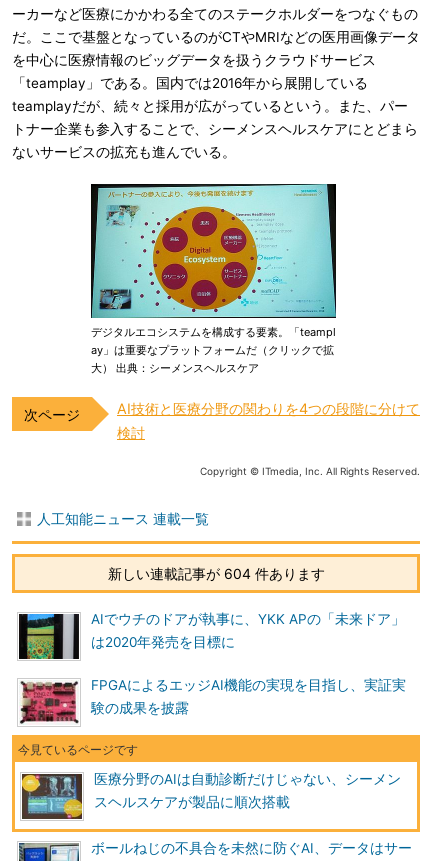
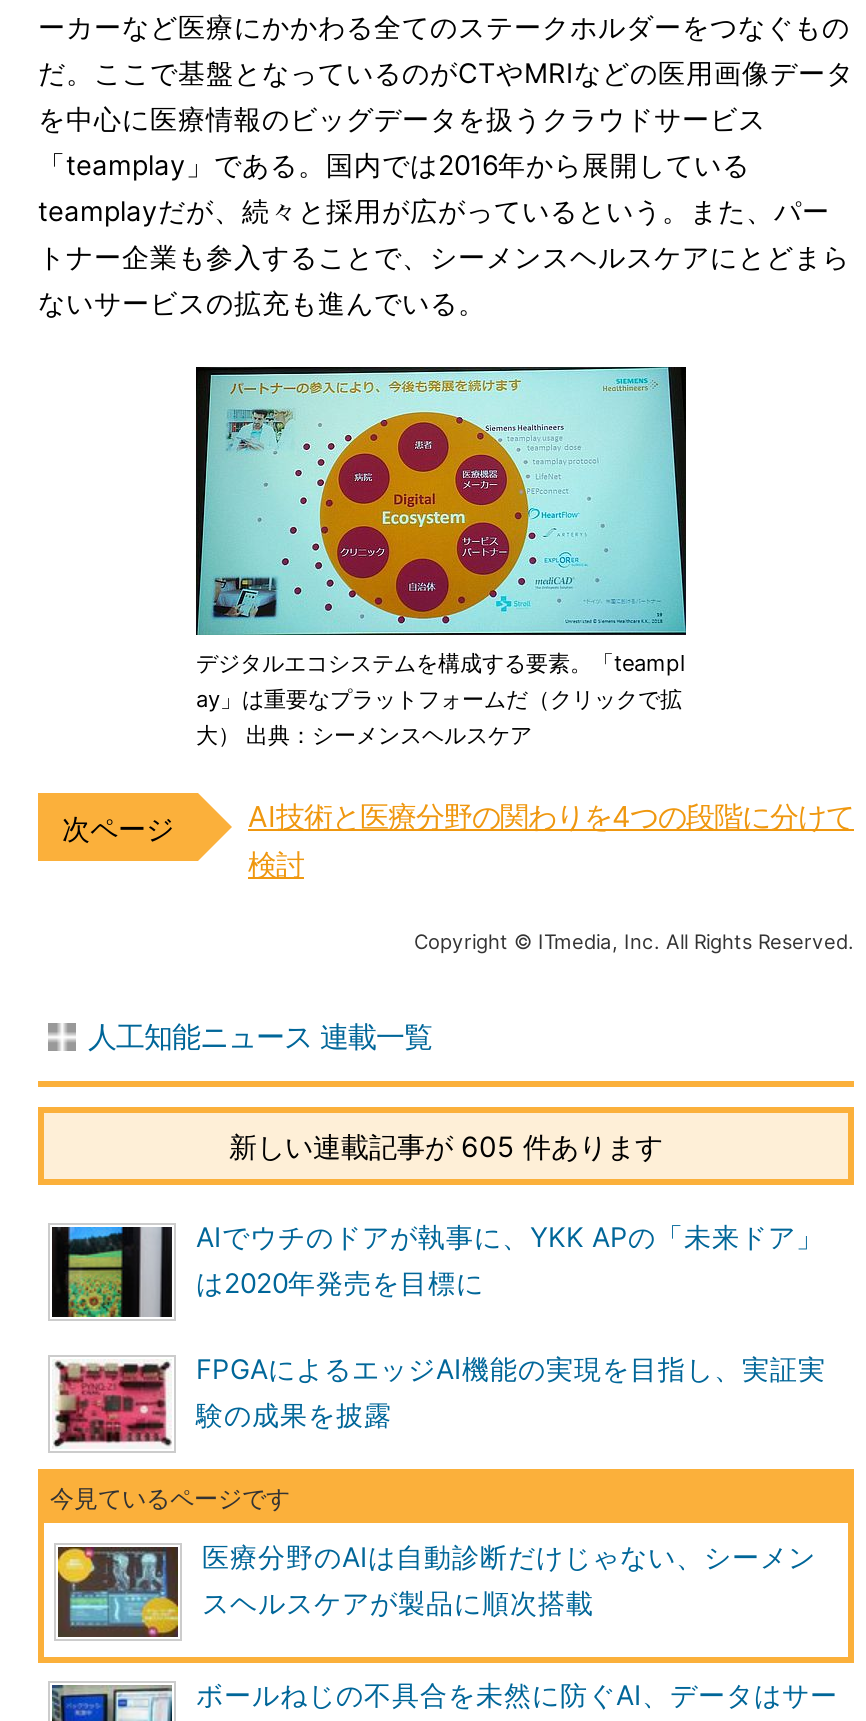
[107,565,324,582] 新しい連載記事が 604 件あります -> [229,1129,663,1163] 新しい連載記事が 605 件あります

